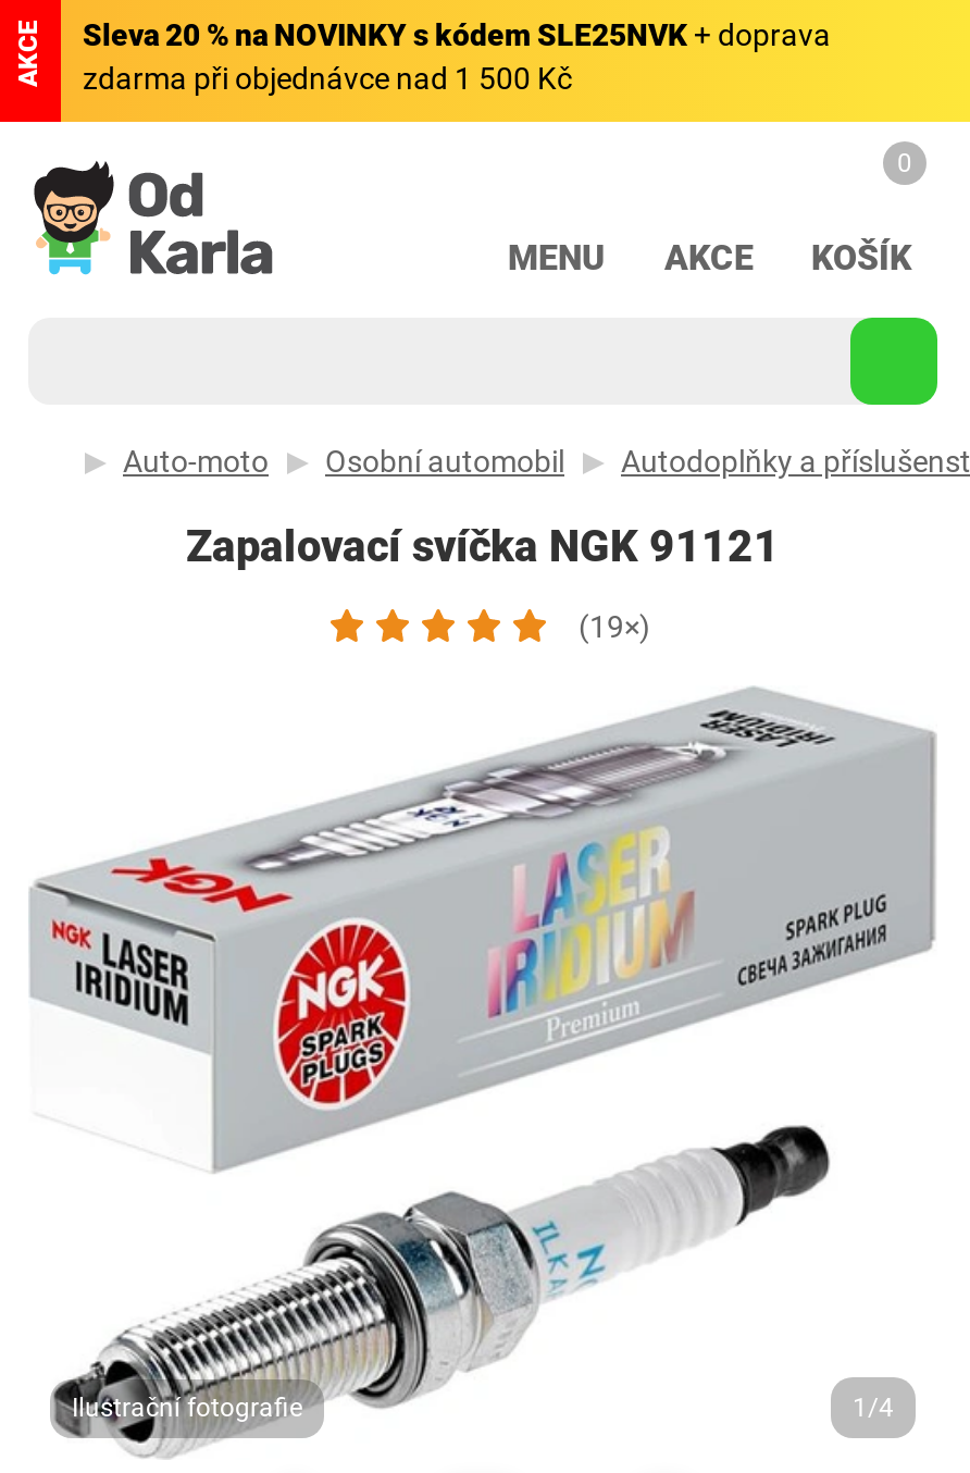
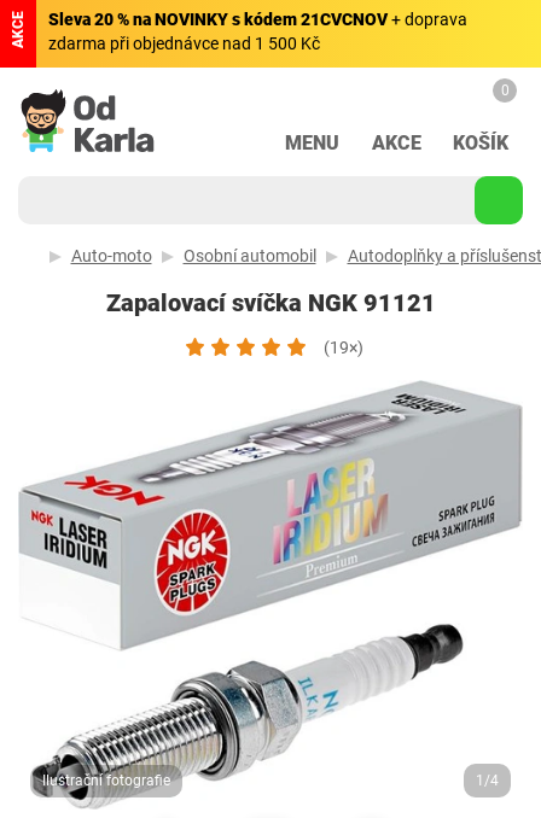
[83,17,831,52] Sleva 20 % na NOVINKY s kódem SLE25NVK + doprava -> [48,10,467,29] Sleva 20 % na NOVINKY s kódem 21CVCNOV + doprava

